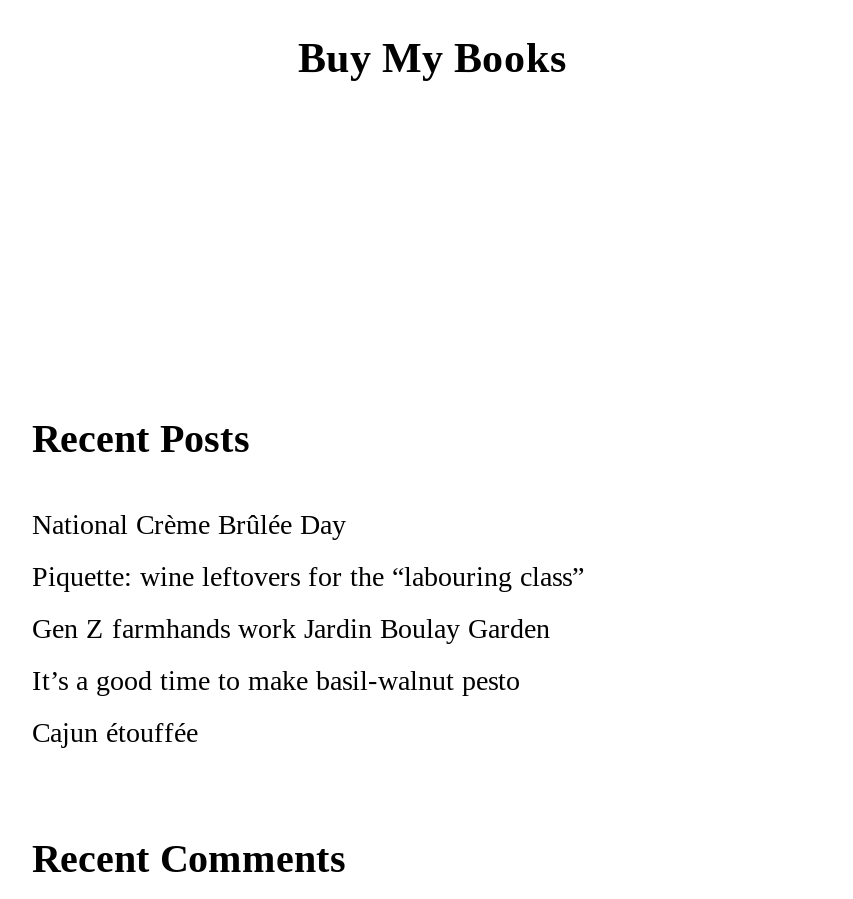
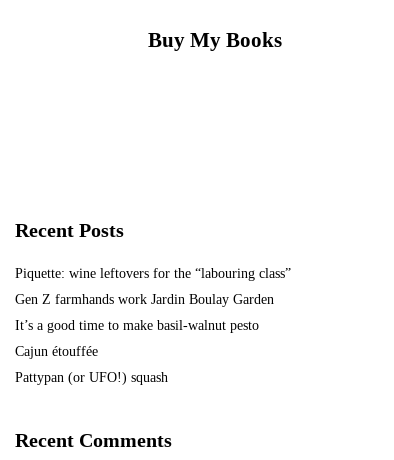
[32,510,346,540] National Crème Brûlée Day -> none
moved [32,562,584,748] -> [15,266,291,359]: Piquette: wine leftovers for the “labouring class” | Gen Z farmhands work Jardin Boulay Garden | It’s a good time to make basil-walnut pesto | Cajun étouffée
none -> [15,370,168,385] Pattypan (or UFO!) squash

